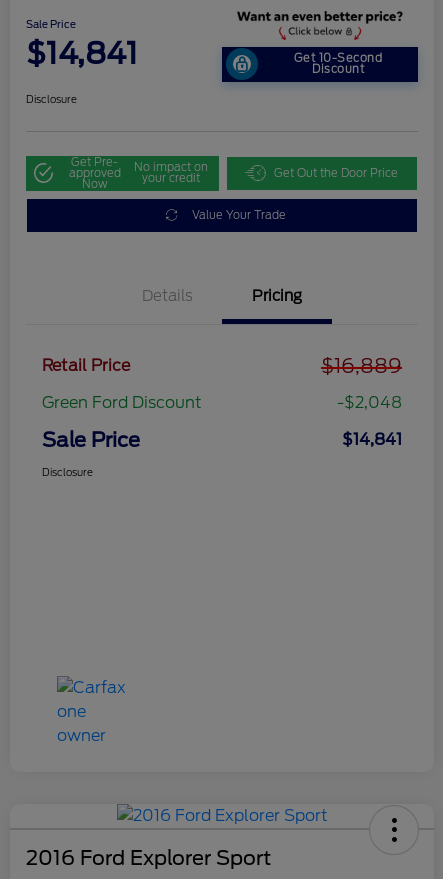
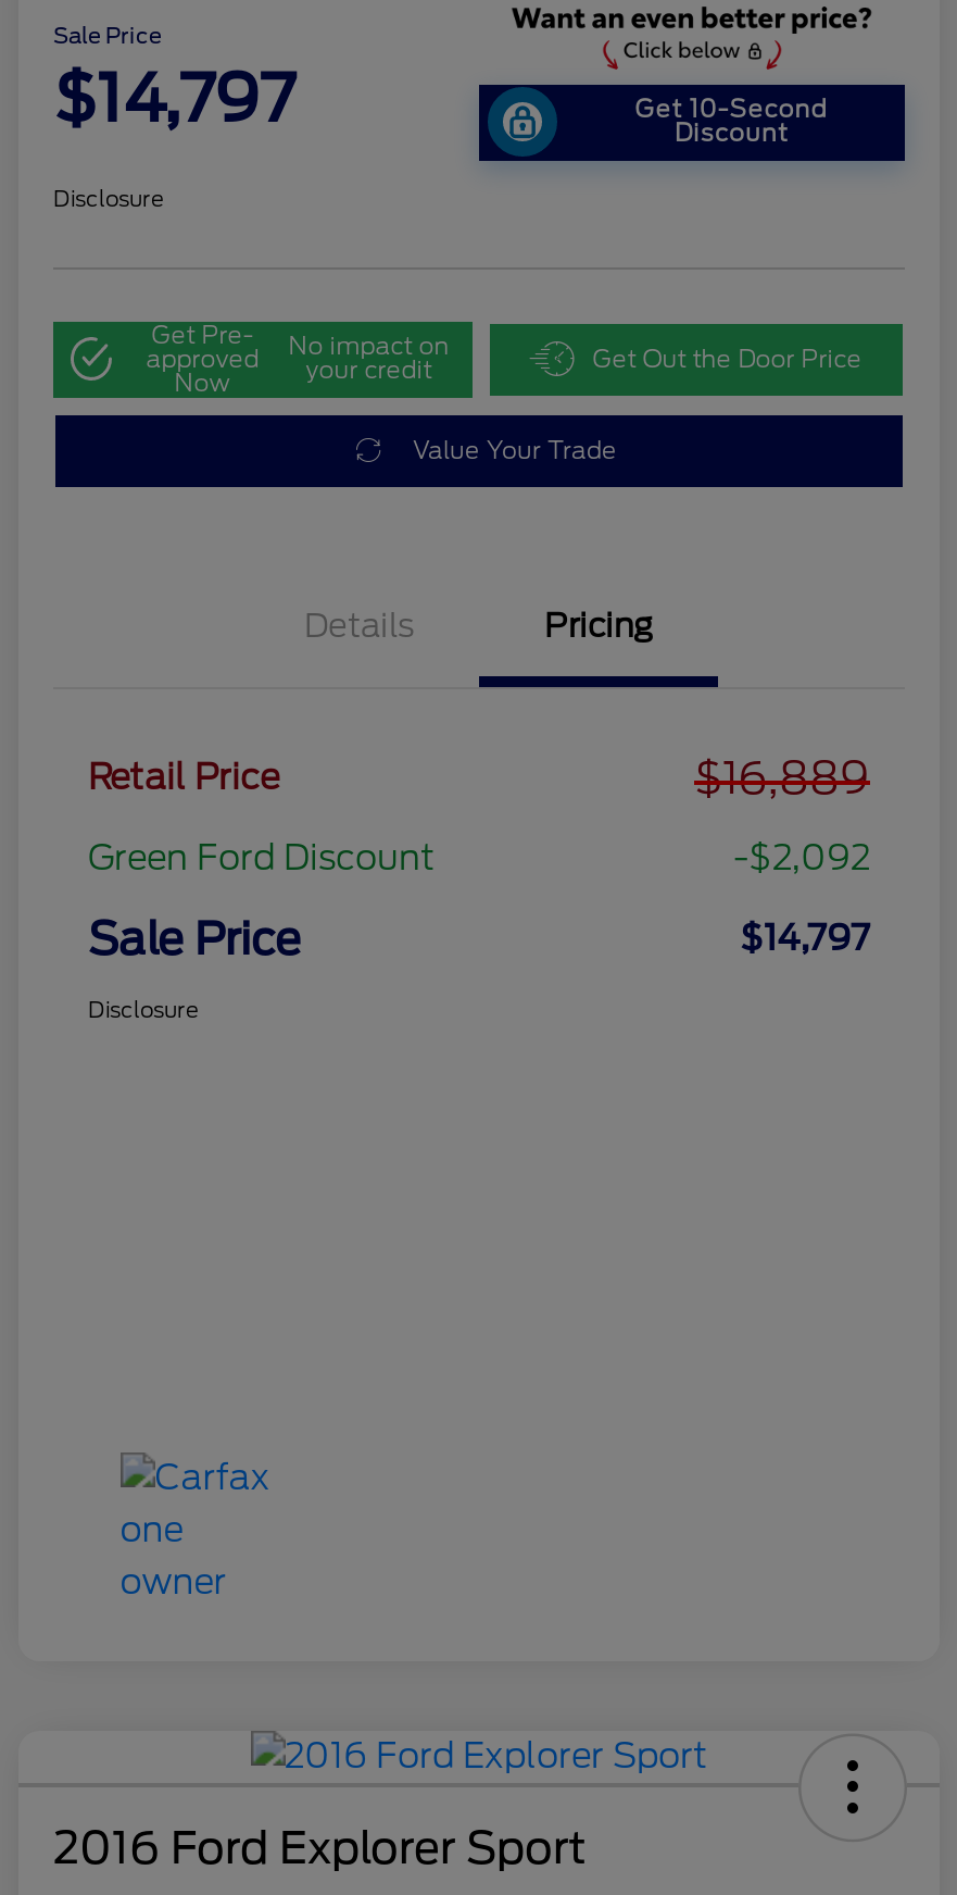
[26,35,138,71] $14,841 -> [53,58,294,136] $14,797
[337,393,402,412] -$2,048 -> [733,836,870,878] -$2,092
[342,430,402,449] $14,841 -> [740,917,870,958] $14,797

